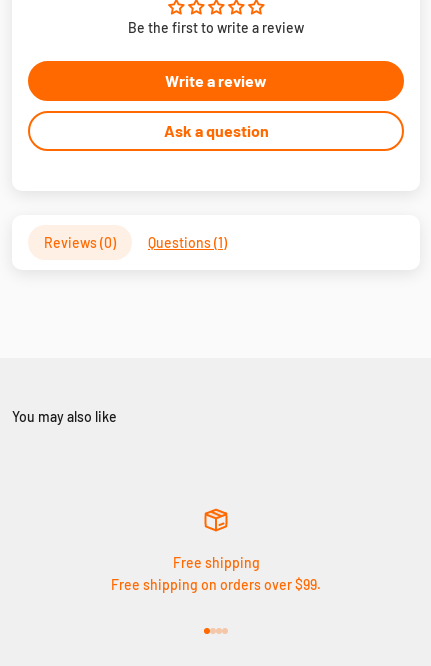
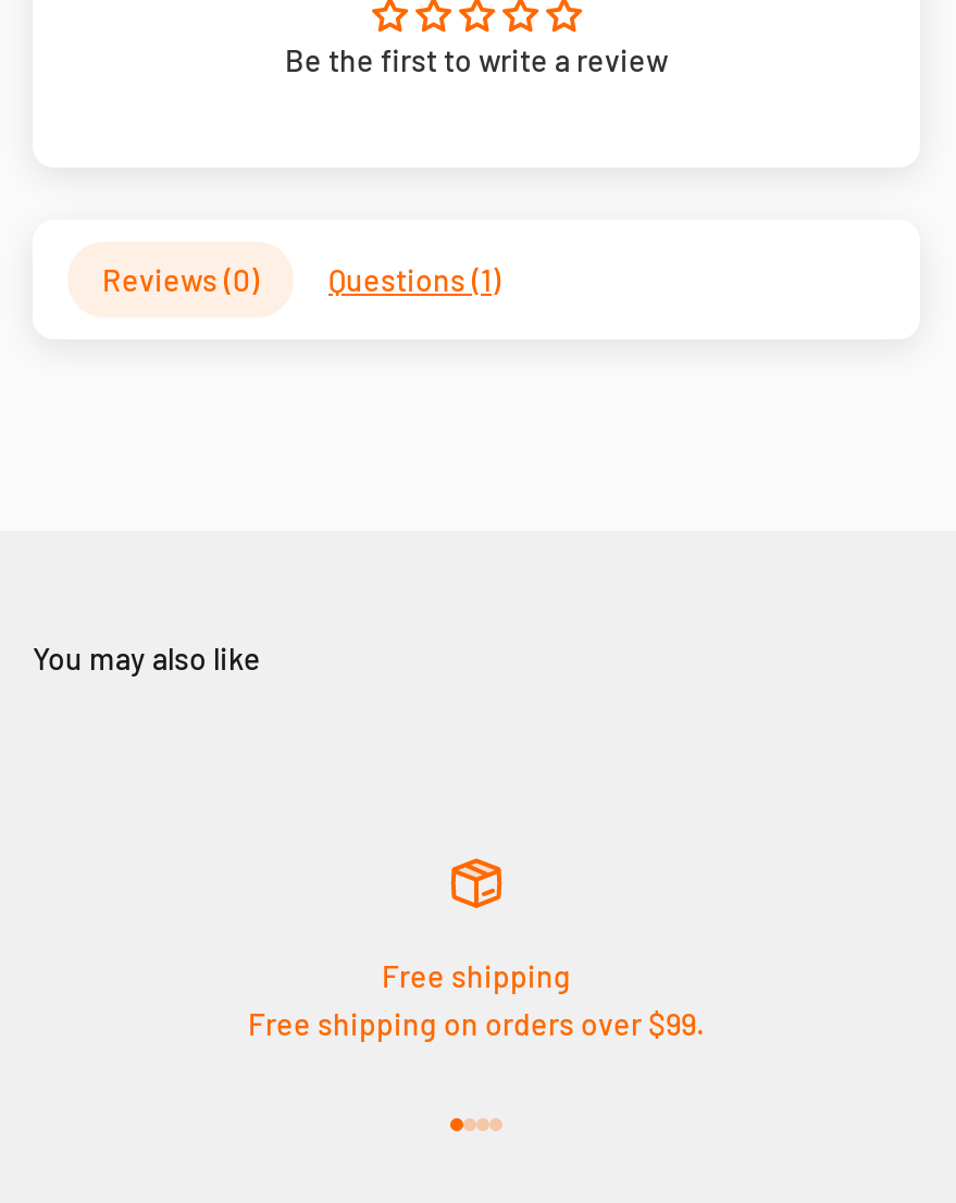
[163,71,268,140] Write a review | Ask a question -> none

